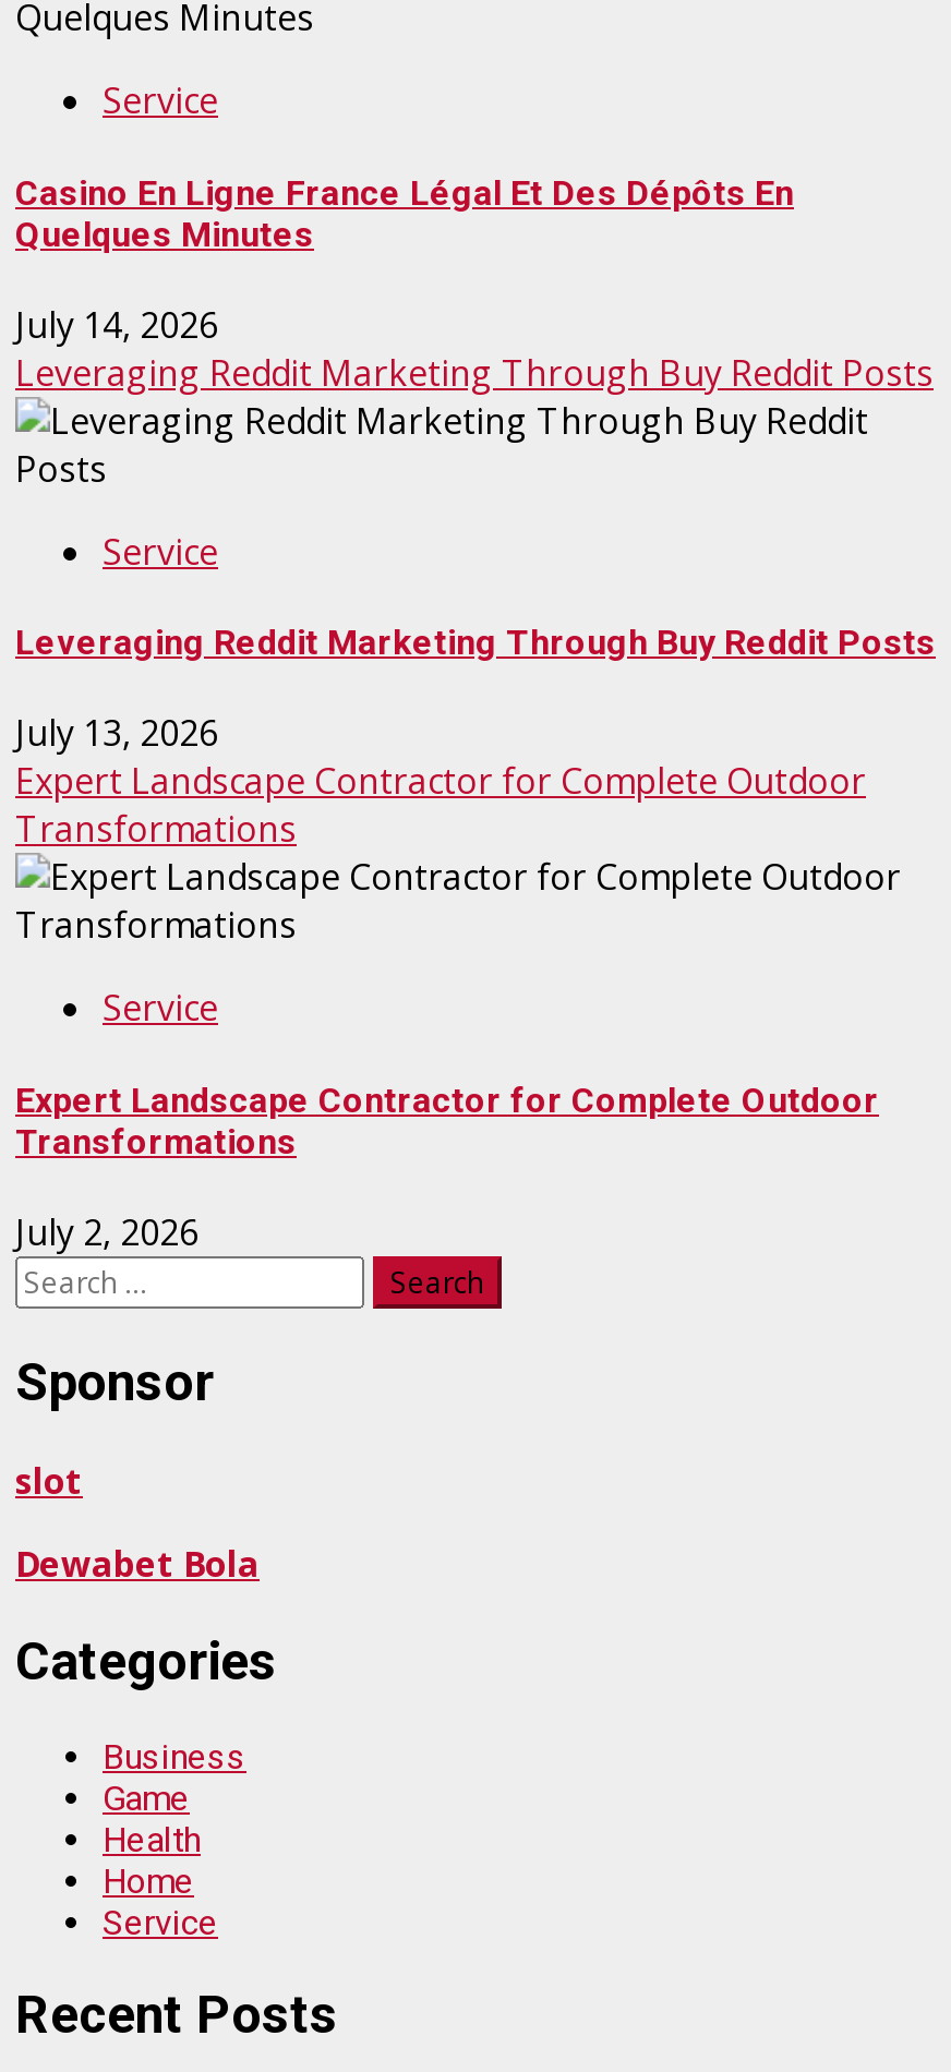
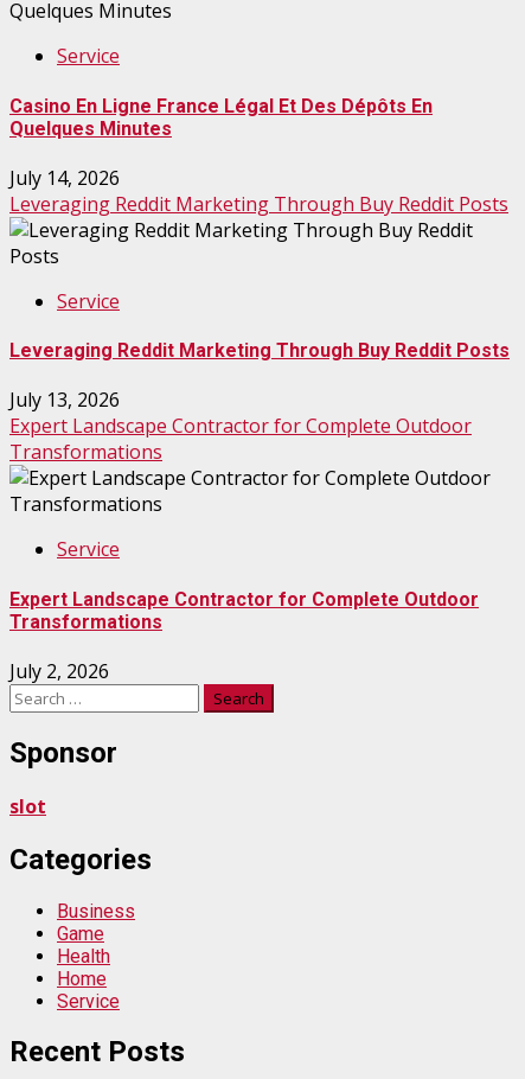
[15,1539,260,1587] Dewabet Bola -> none

